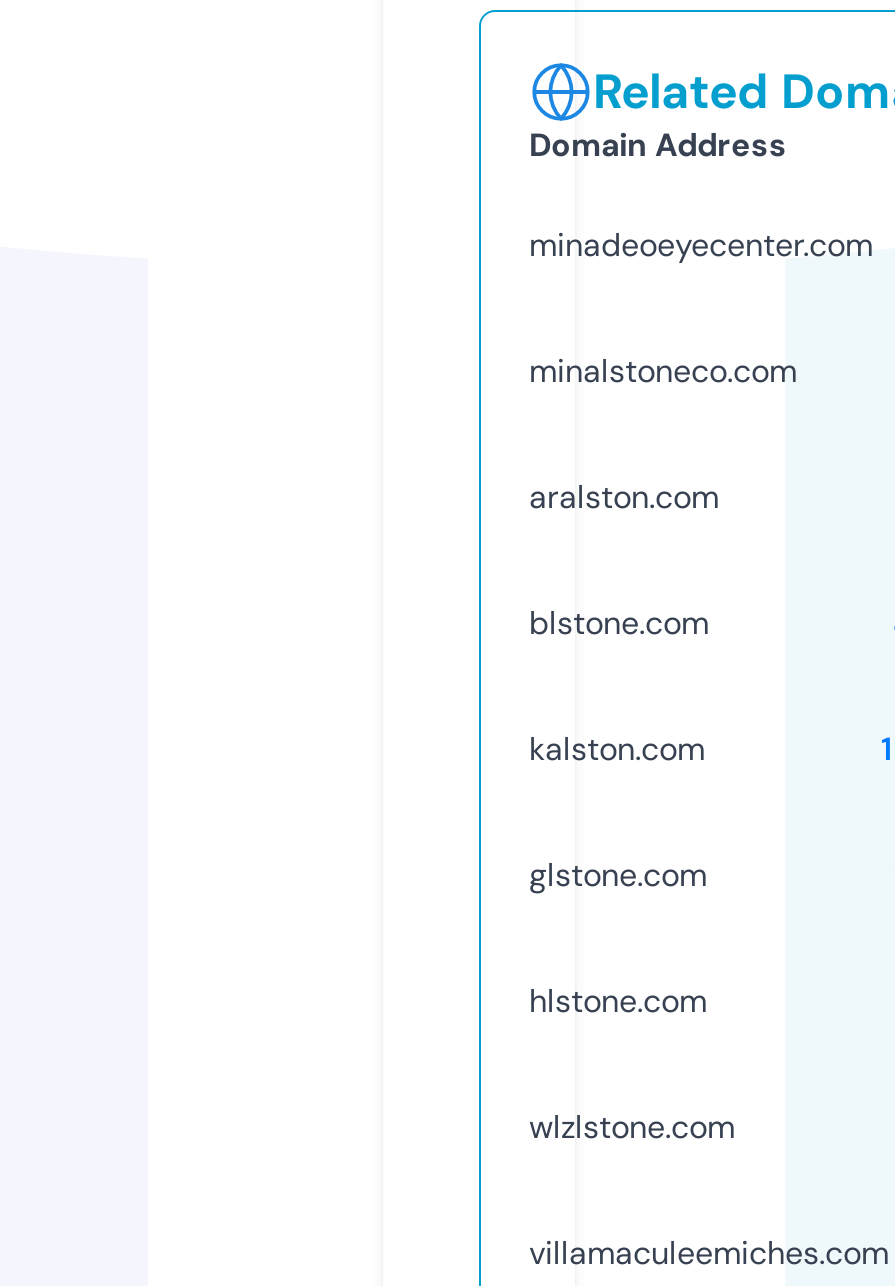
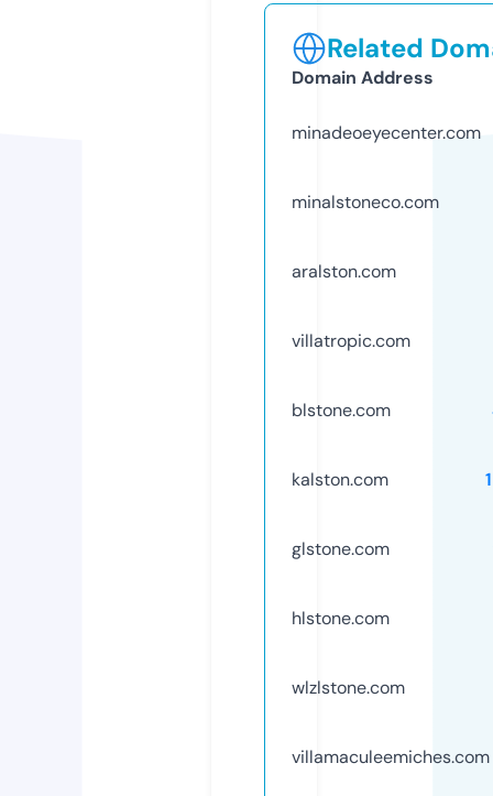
none -> [292,329,410,352] villatropic.com

